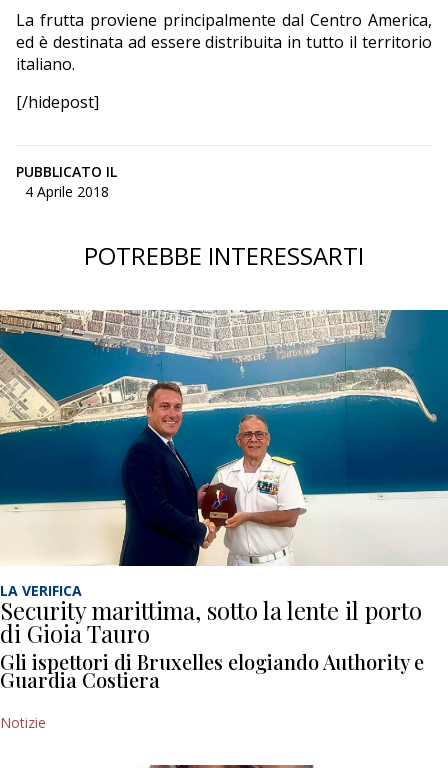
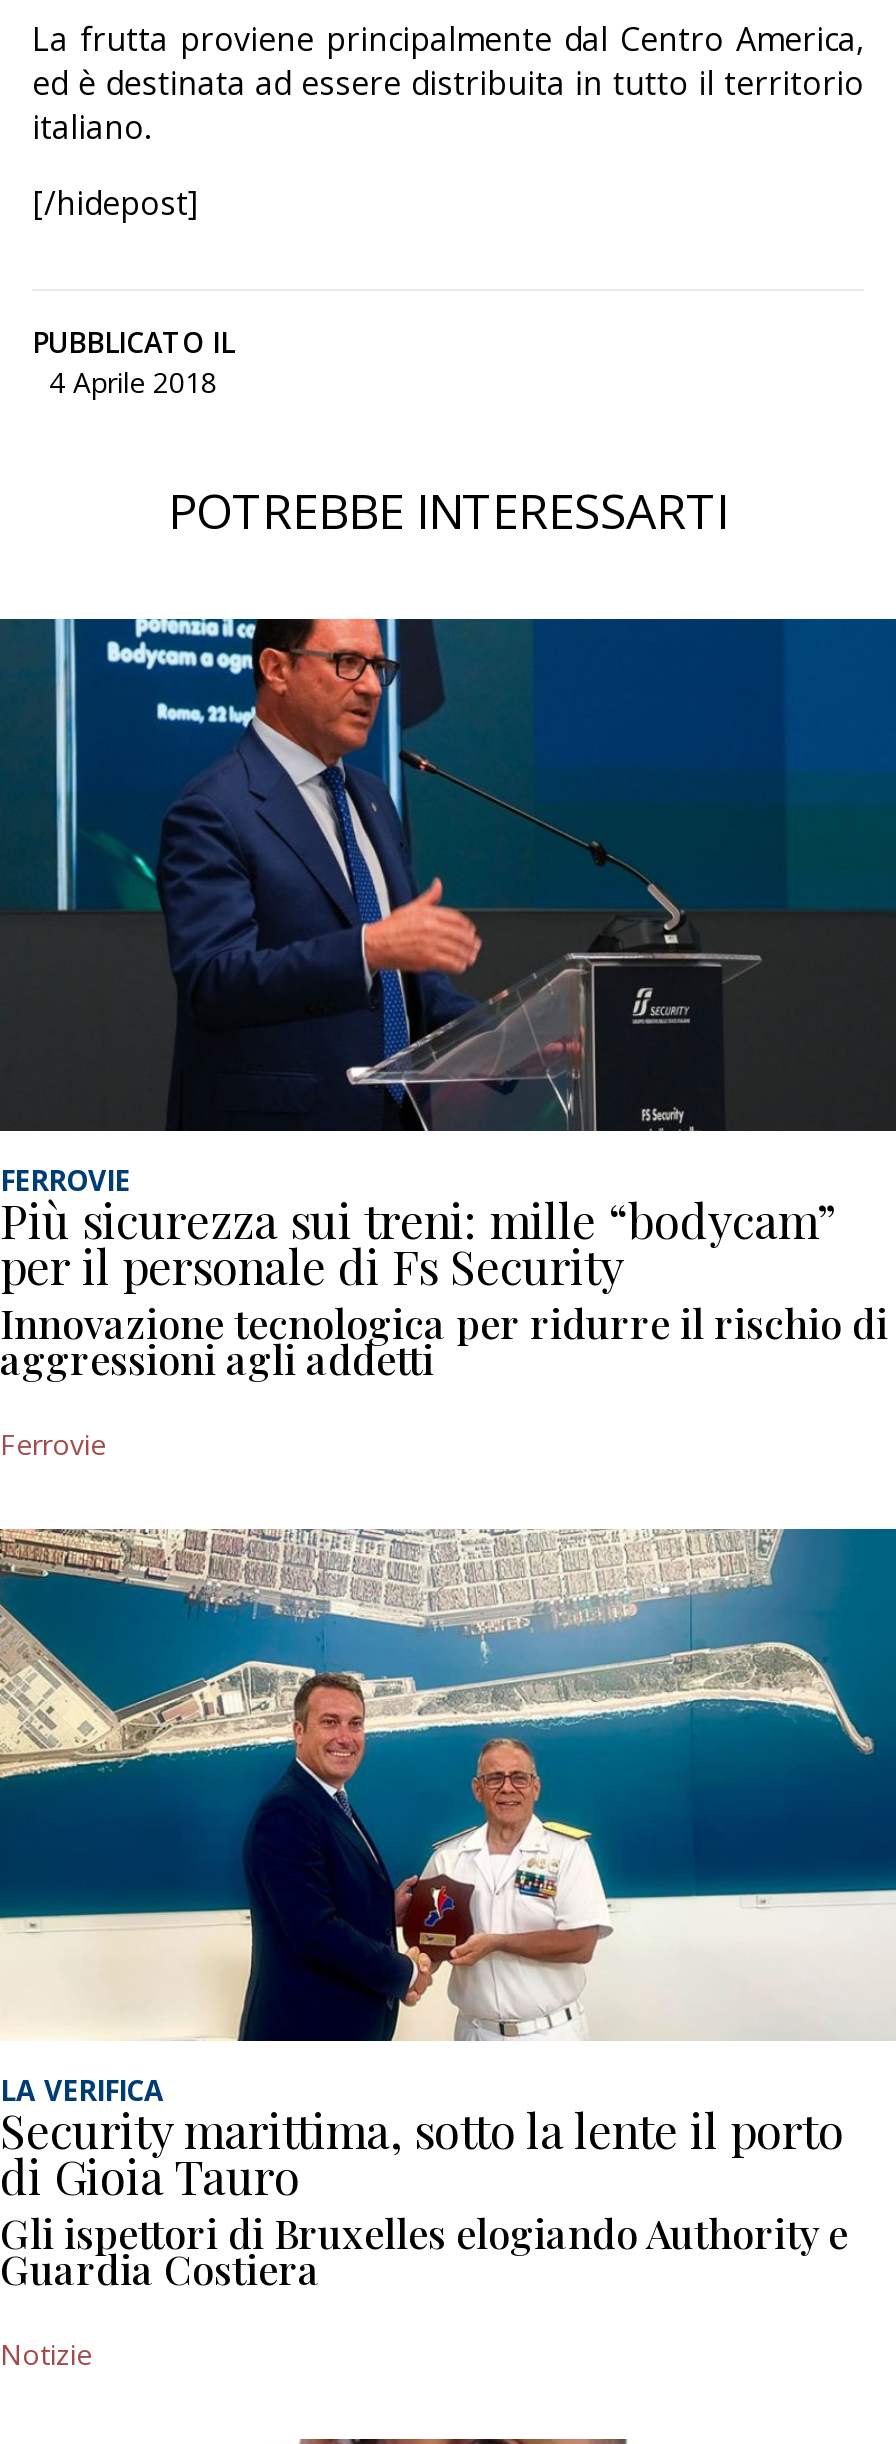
none -> [0,616,890,1462] [image] | FERROVIE | Più sicurezza sui treni: mille “bodycam” | per il personale di Fs Security | Innovazione tecnologica per ridurre il rischio di | aggressioni agli addetti | Ferrovie

